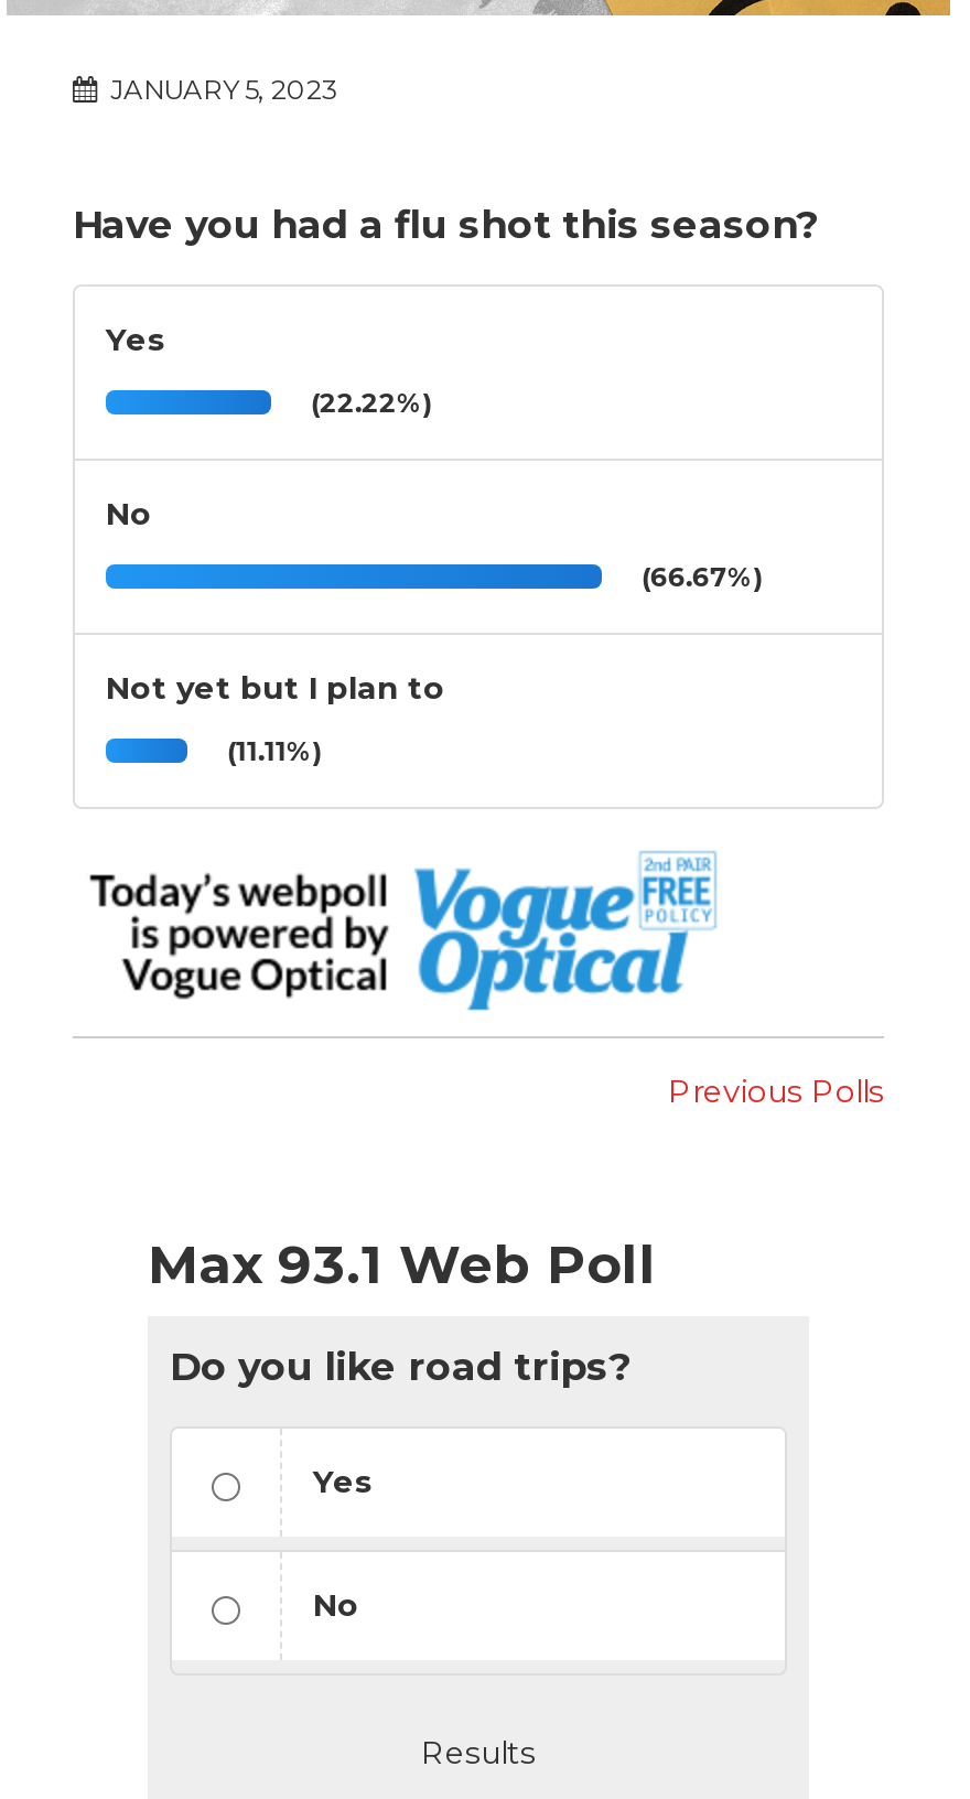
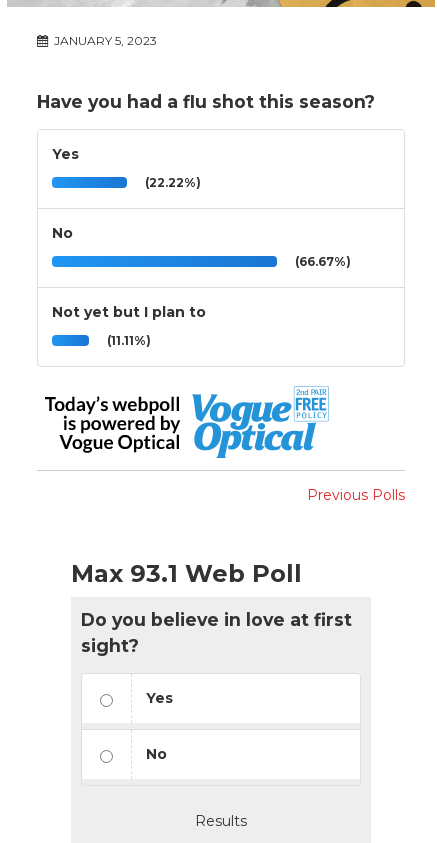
[170,1343,630,1389] Do you like road trips? -> [81,609,352,656] Do you believe in love at first | sight?

